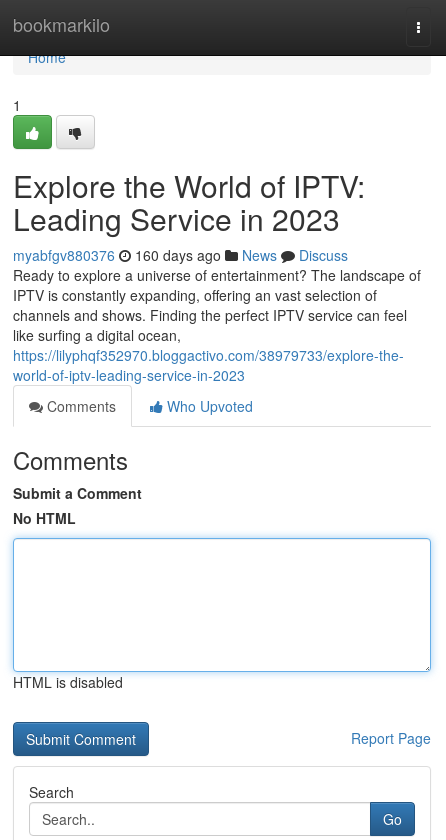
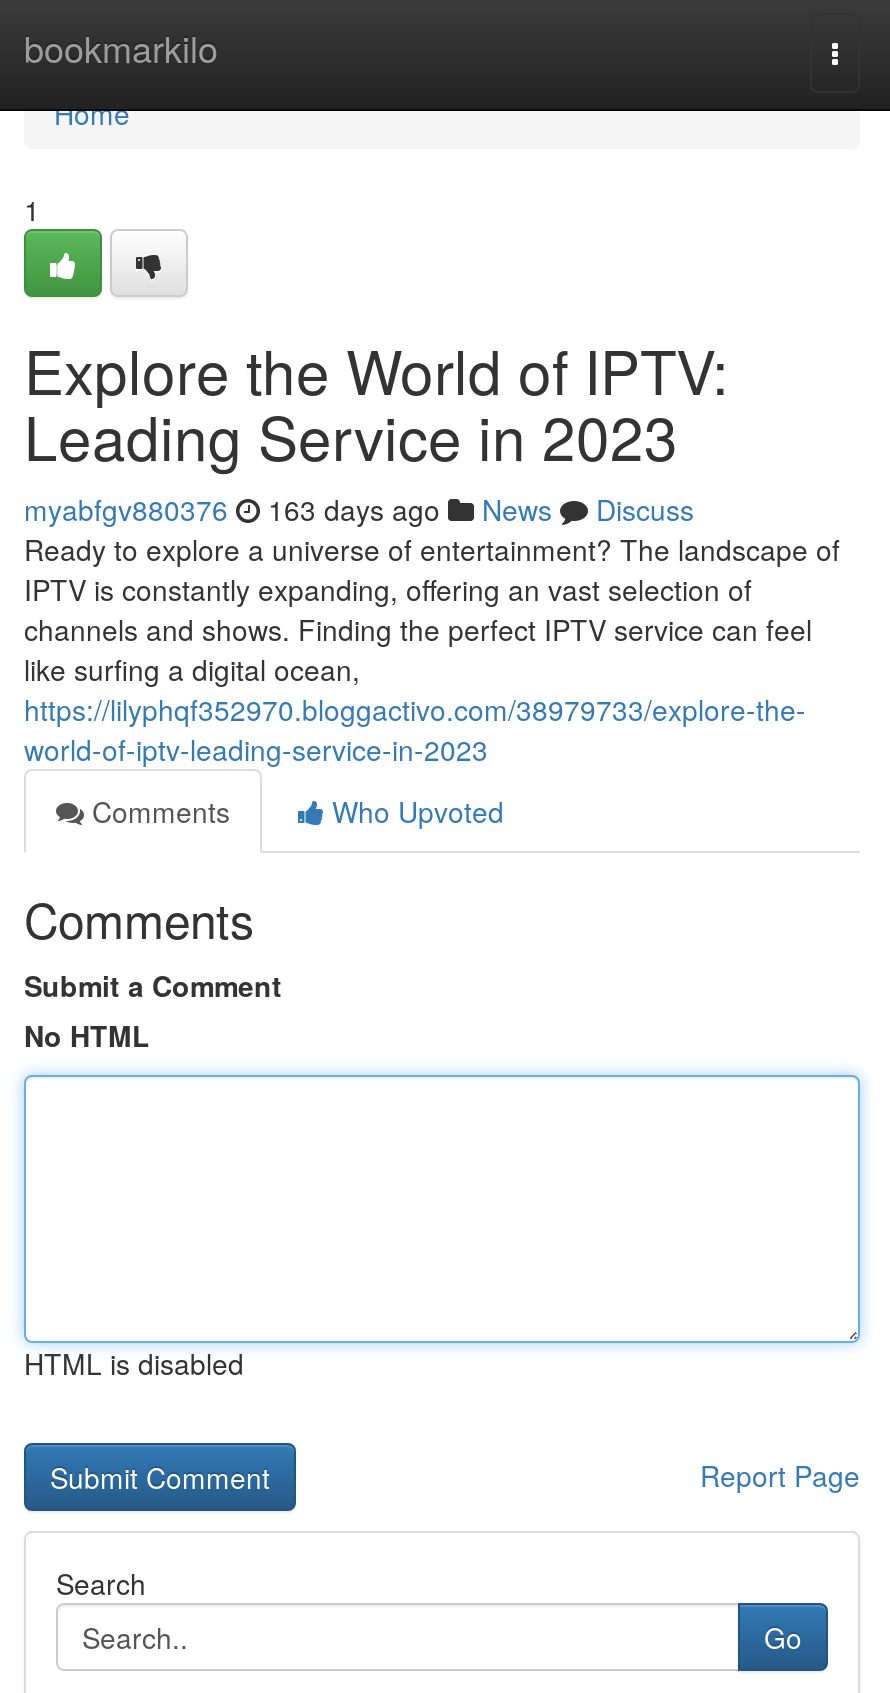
[13,245,348,265] myabfgv880376 160 days ago News Discuss -> [24,489,694,529] myabfgv880376 163 days ago News Discuss

